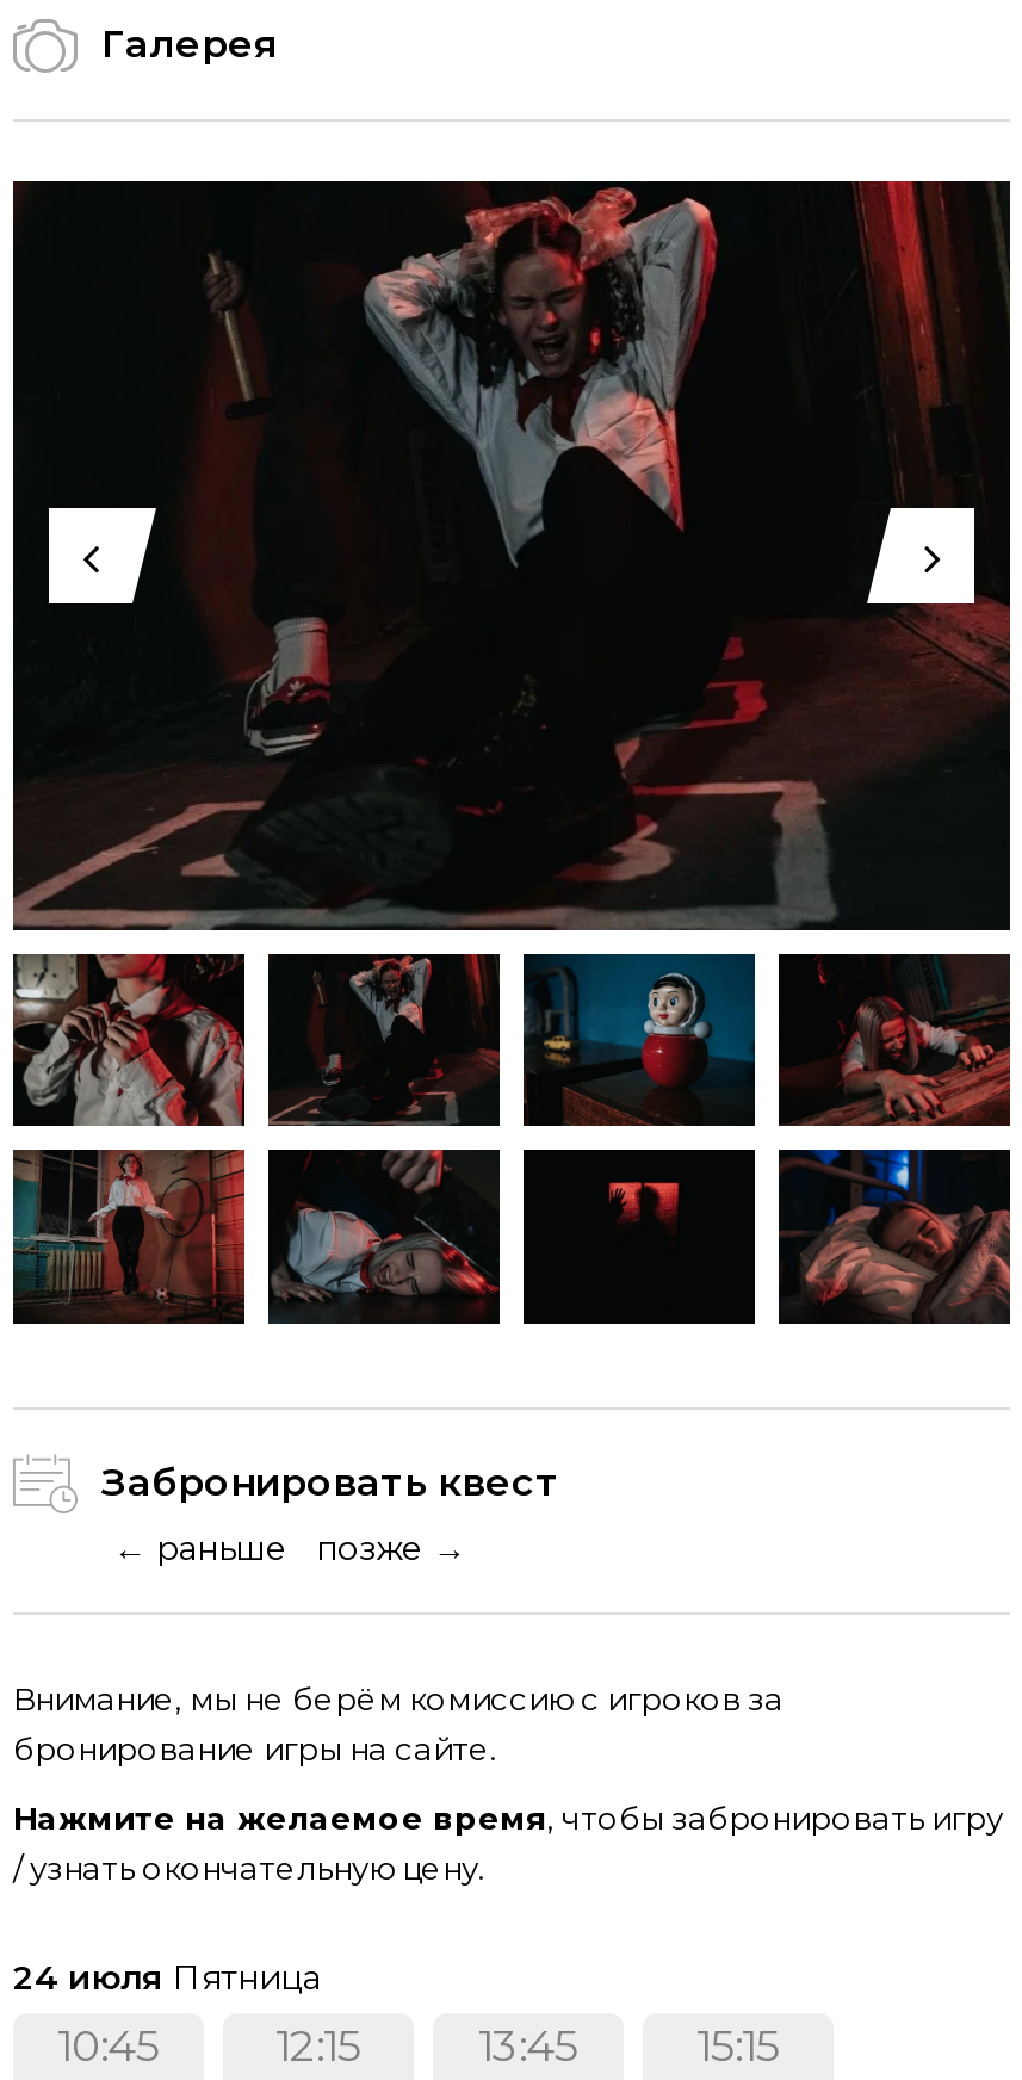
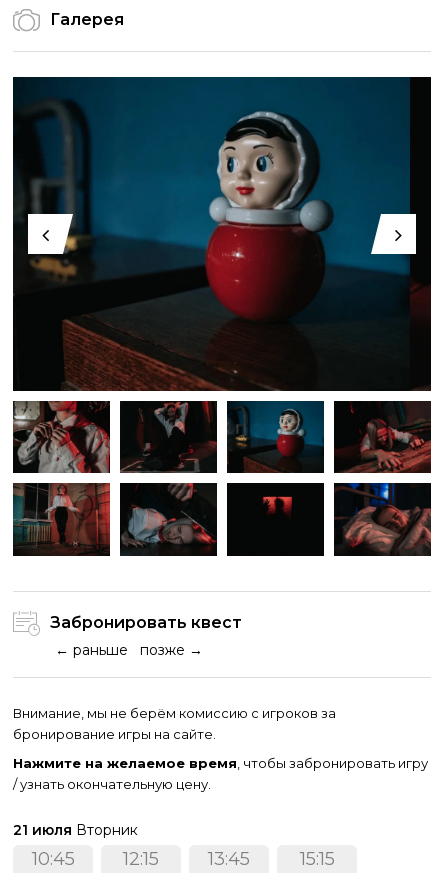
[11,179,1010,930] [image] -> [12,76,431,391] [image]
[13,1956,321,1999] 24 июля Пятница -> [13,821,138,839] 21 июля Вторник

